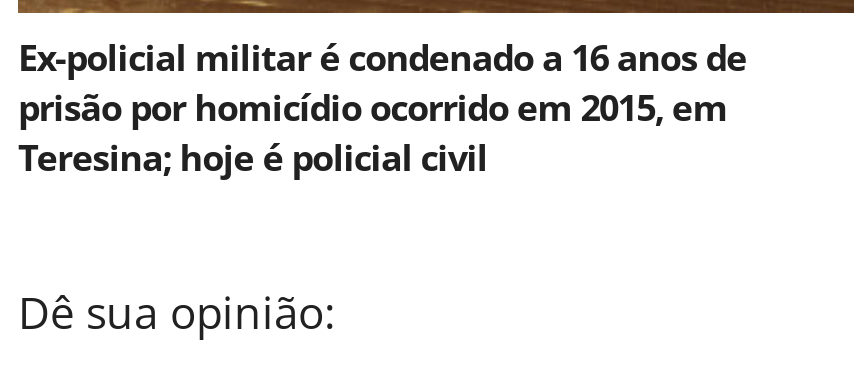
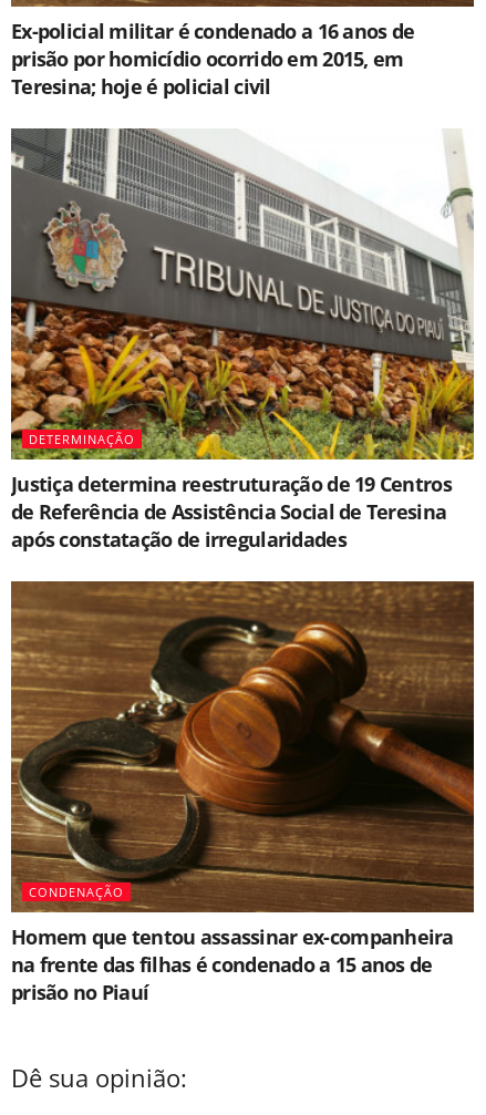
none -> [10,127,475,553] [image] | DETERMINAÇÃO | Justiça determina reestruturação de 19 Centros | de Referência de Assistência Social de Teresina | após constatação de irregularidades
none -> [11,580,474,1005] [image] | CONDENAÇÃO | Homem que tentou assassinar ex-companheira | na frente das filhas é condenado a 15 anos de | prisão no Piauí

